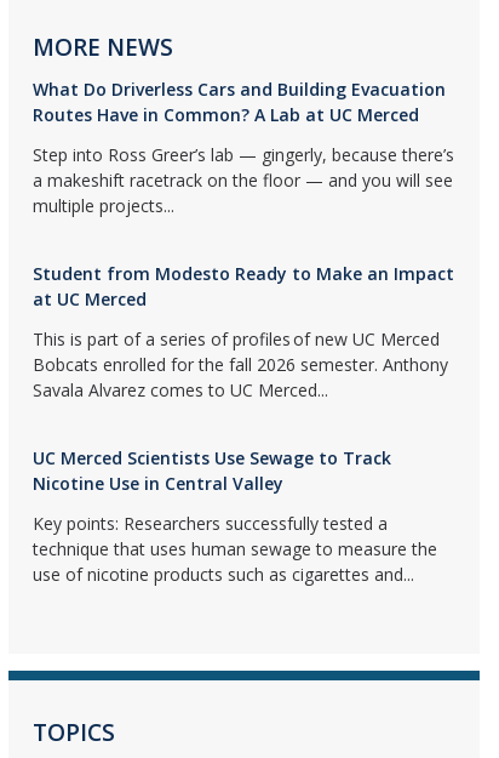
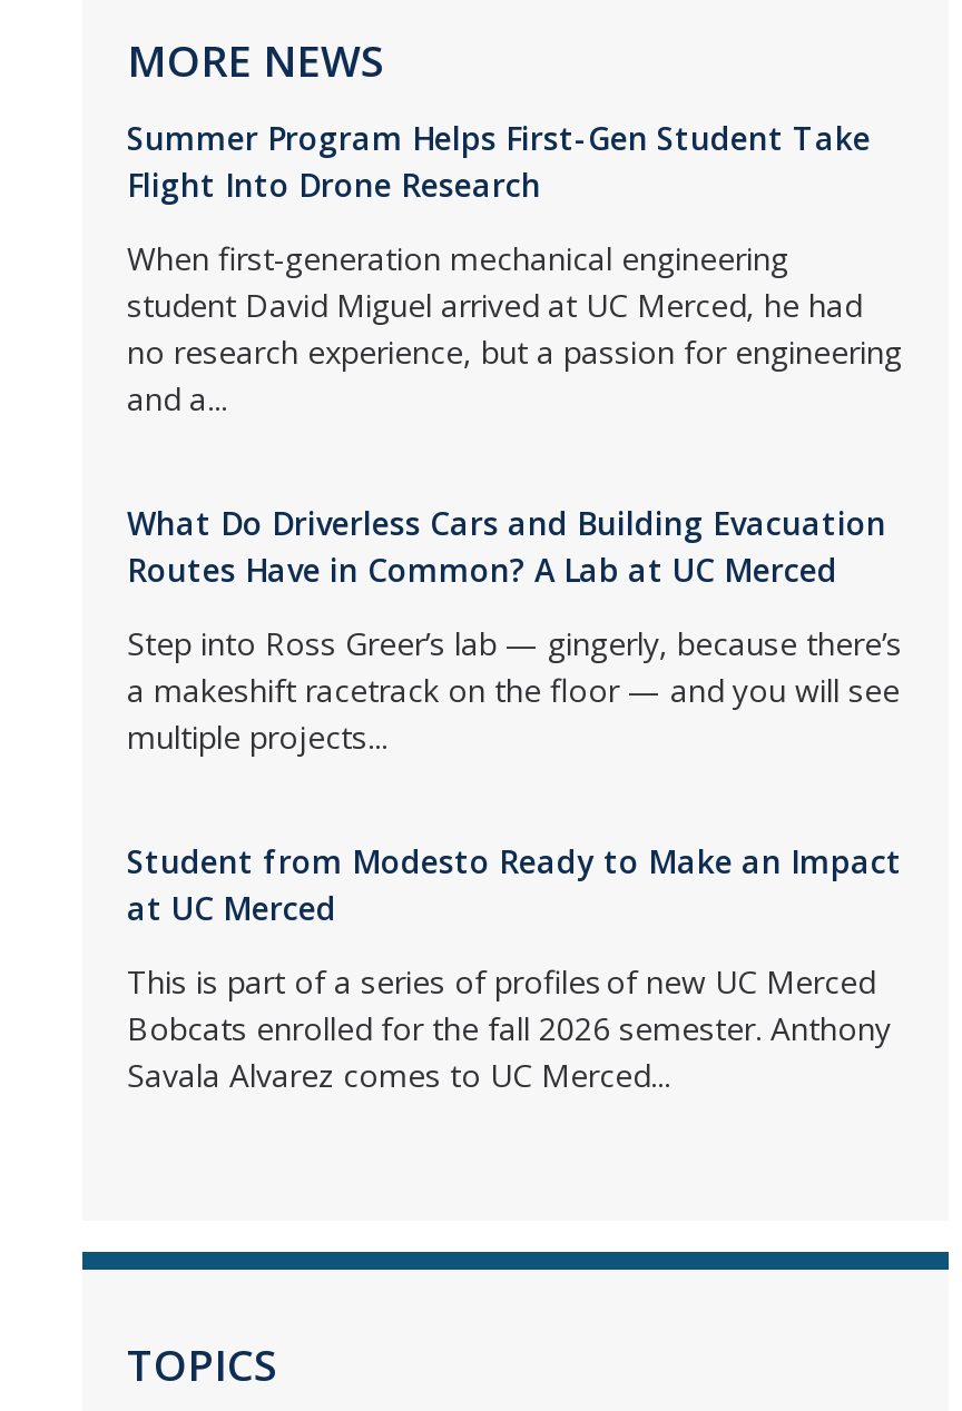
none -> [127,116,902,419] Summer Program Helps First-Gen Student Take | Flight Into Drone Research | When first-generation mechanical engineering | student David Miguel arrived at UC Merced, he had | no research experience, but a passion for engineering | and a...
moved [33,77,454,401] -> [127,501,902,1095]: What Do Driverless Cars and Building Evacuation | Routes Have in Common? A Lab at UC Merced | Step into Ross Greer’s lab — gingerly, because there’s | ... | Bobcats enrolled for the fall 2026 semester. Anthony | Savala Alvarez comes to UC Merced...
[33,446,437,585] UC Merced Scientists Use Sewage to Track | Nicotine Use in Central Valley | Key points: Researchers successfully tested a | technique that uses human sewage to measure the | use of nicotine products such as cigarettes and... -> none

